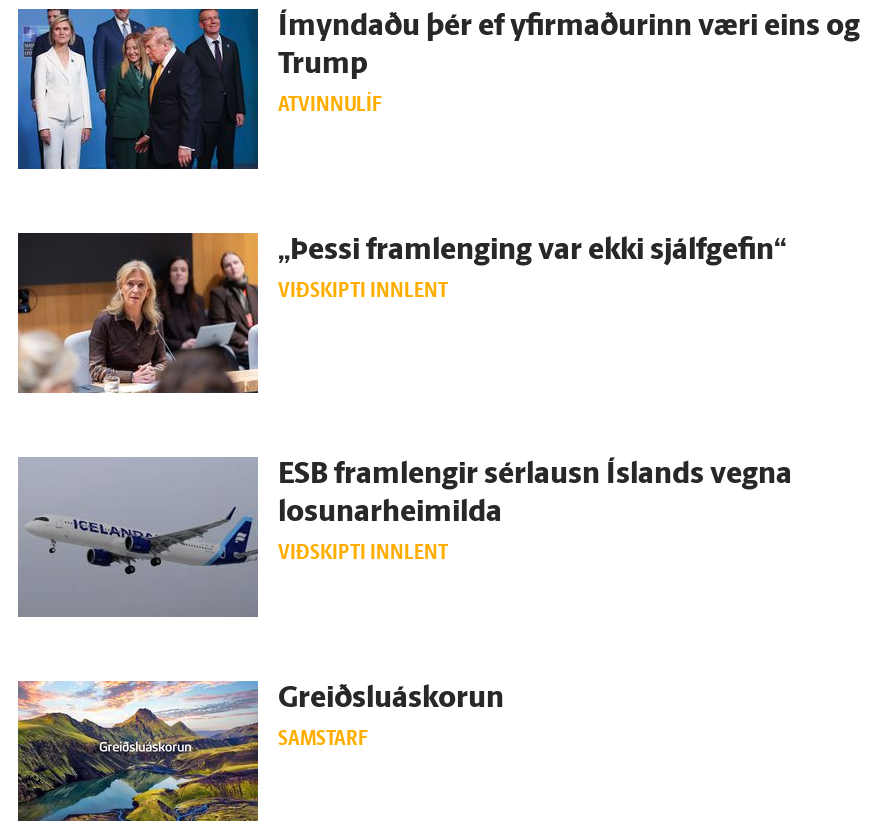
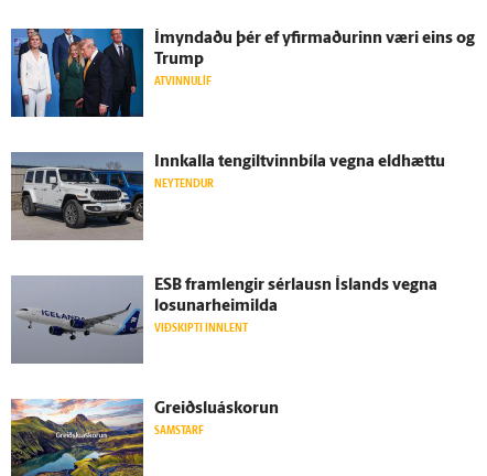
[18,231,786,393] [image] | „Þessi framlenging var ekki sjálfgefin“ | VIÐSKIPTI INNLENT -> [10,151,445,240] [image] | Innkalla tengiltvinnbíla vegna eldhættu | NEYTENDUR

